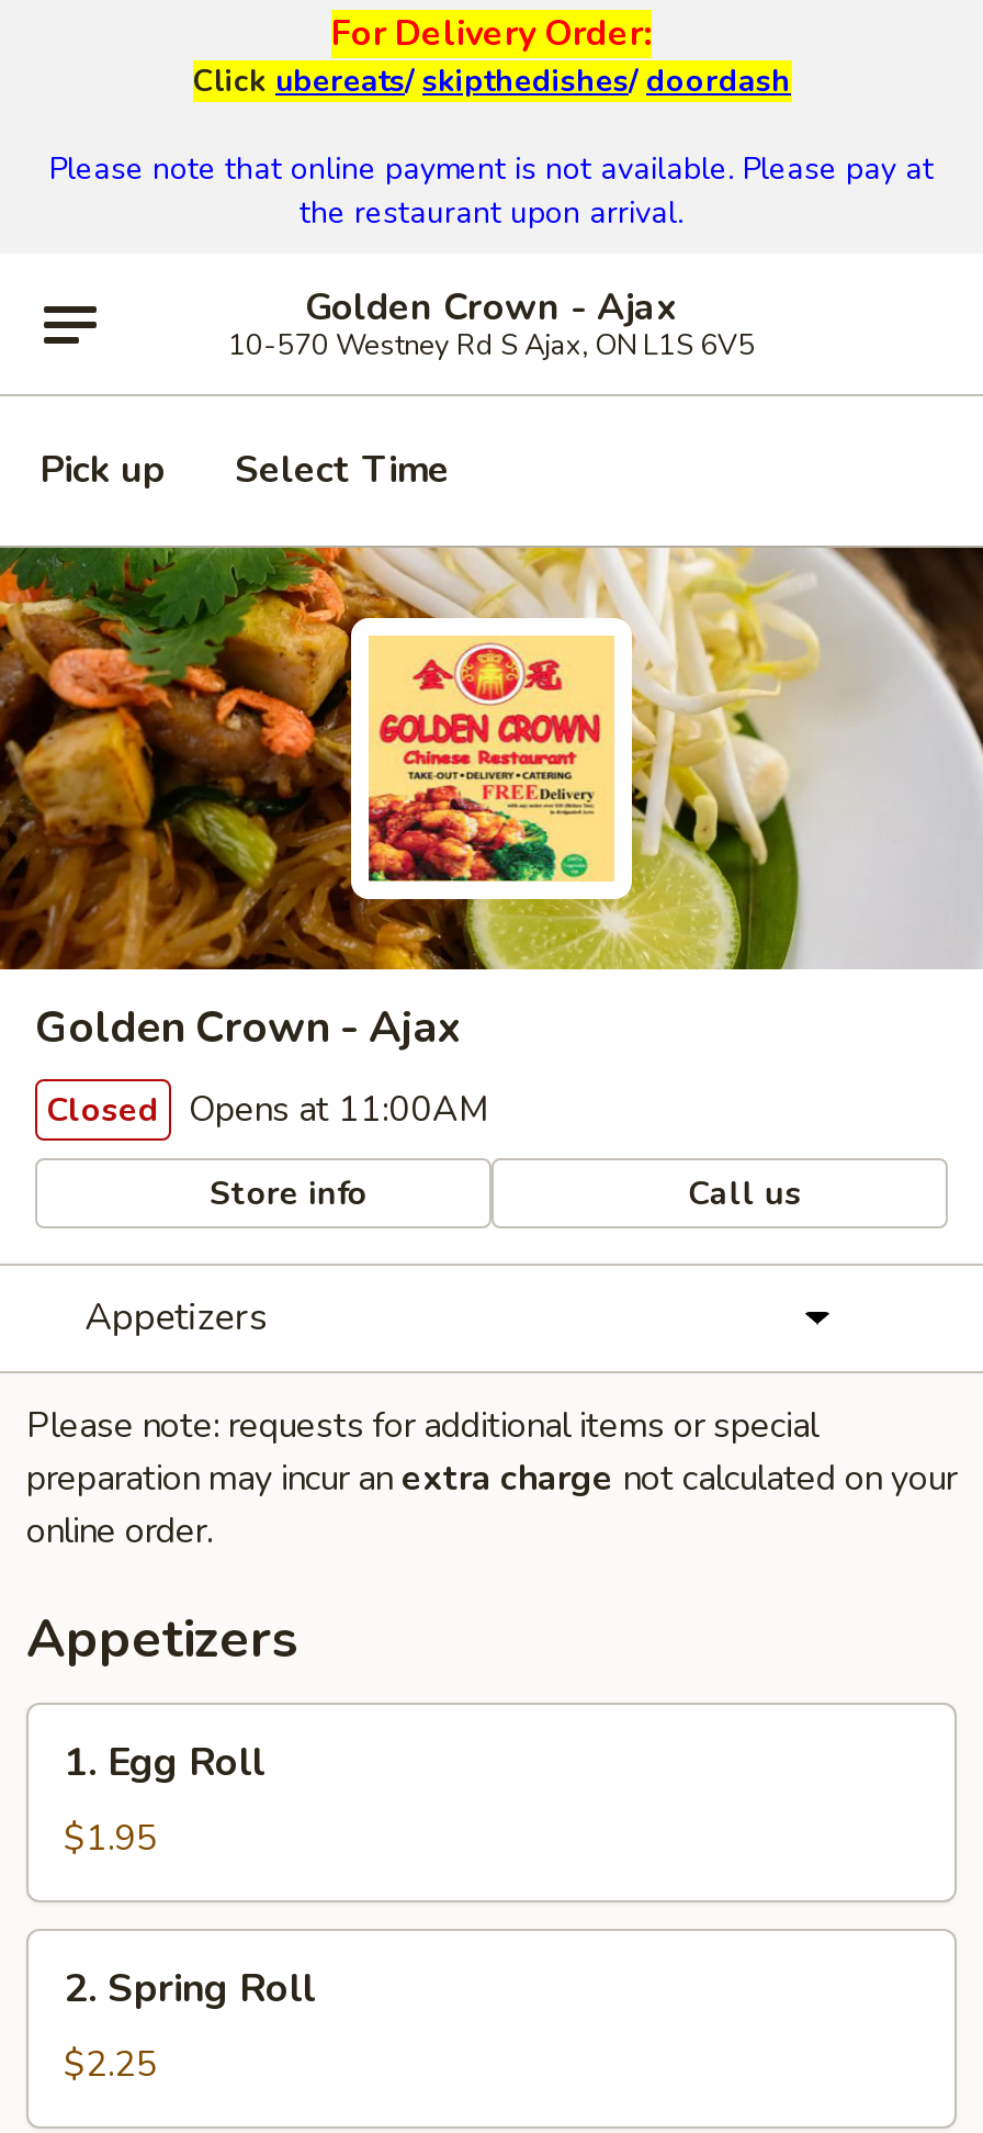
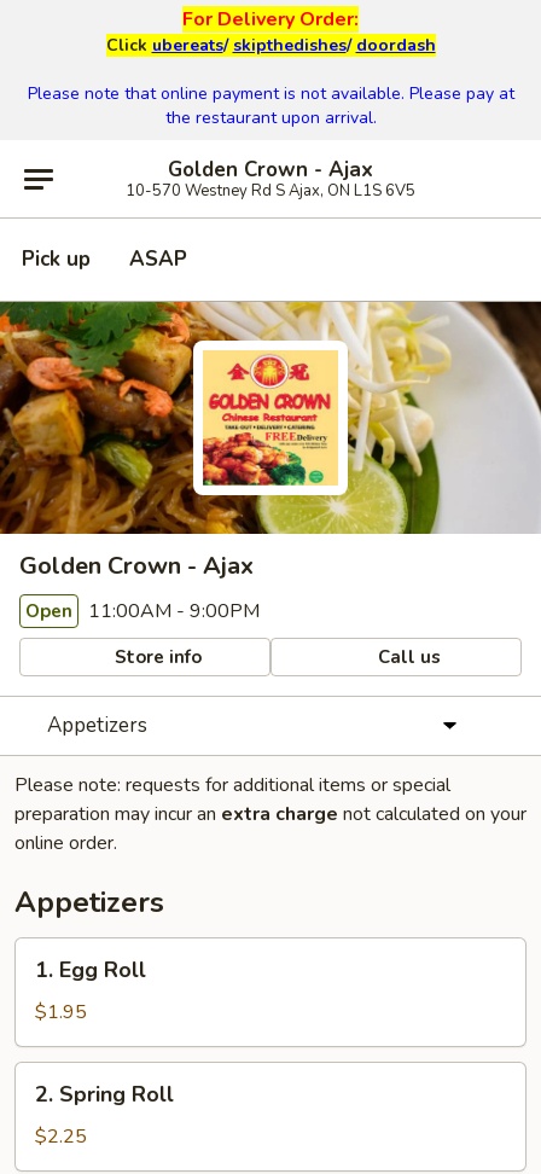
[235,445,450,495] Select Time -> [129,245,187,273] ASAP
[46,1086,489,1134] Closed Opens at 11:00AM -> [25,598,260,624] Open 11:00AM - 9:00PM

